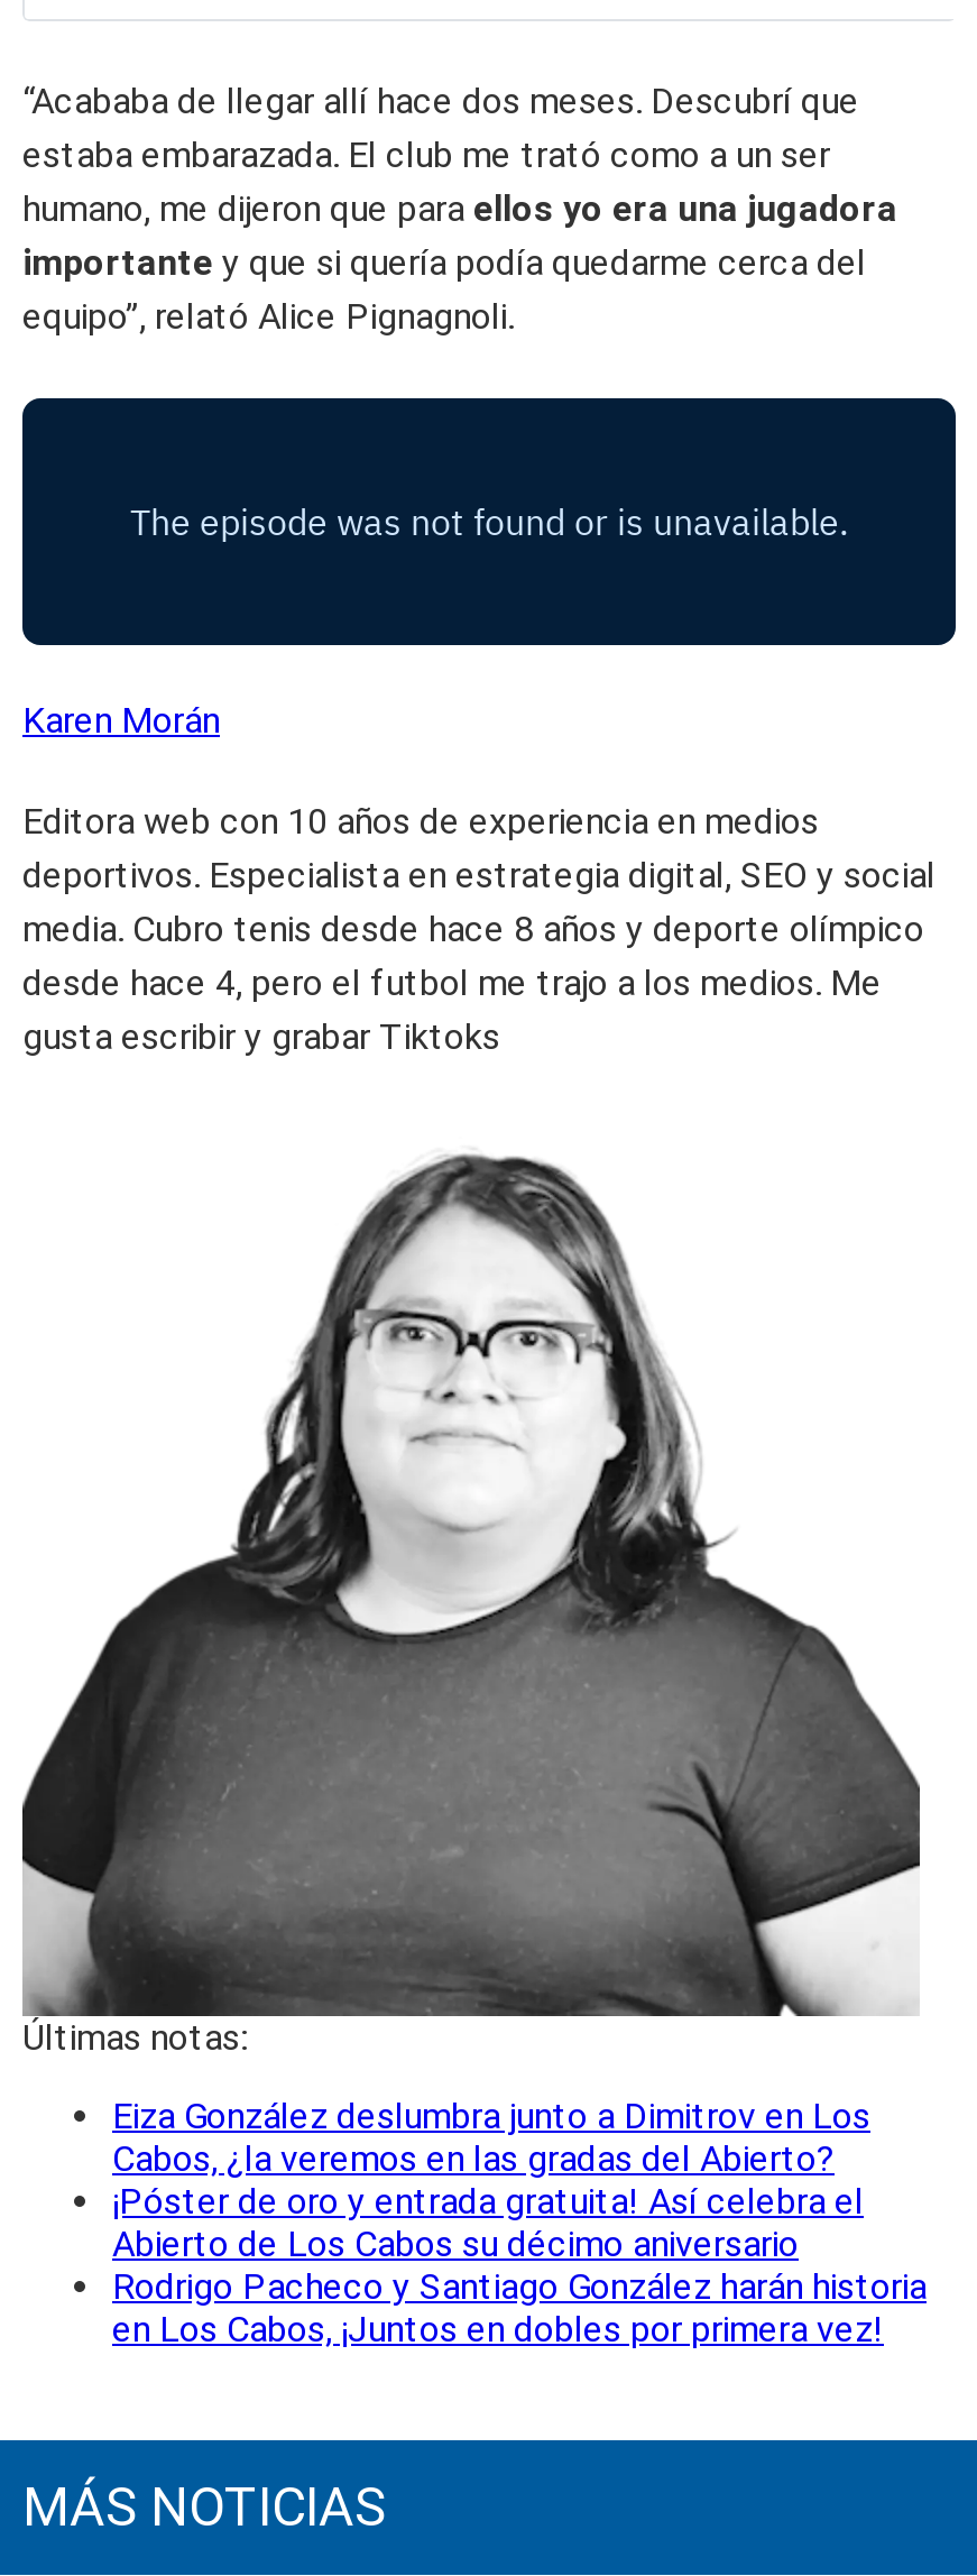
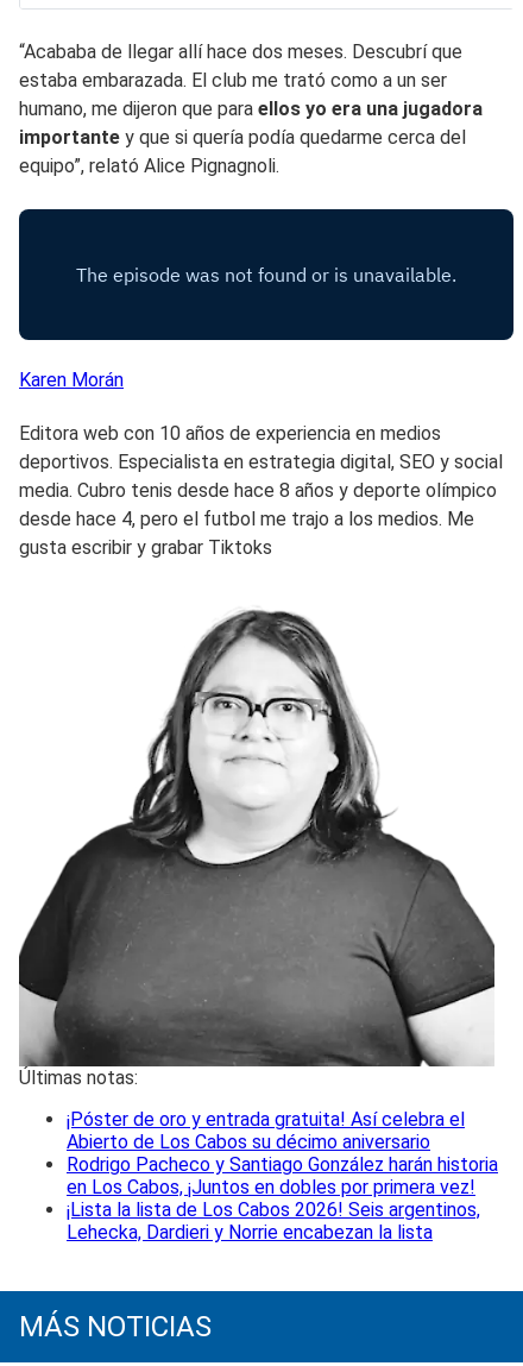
[112,2094,870,2180] Eiza González deslumbra junto a Dimitrov en Los | Cabos, ¿la veremos en las gradas del Abierto? -> none
moved [112,2180,927,2350] -> [67,1108,498,1198]: ¡Póster de oro y entrada gratuita! Así celebra el | Abierto de Los Cabos su décimo aniversario | Rodrigo Pacheco y Santiago González harán historia | en Los Cabos, ¡Juntos en dobles por primera vez!
none -> [67,1198,480,1243] ¡Lista la lista de Los Cabos 2026! Seis argentinos, | Lehecka, Dardieri y Norrie encabezan la lista

